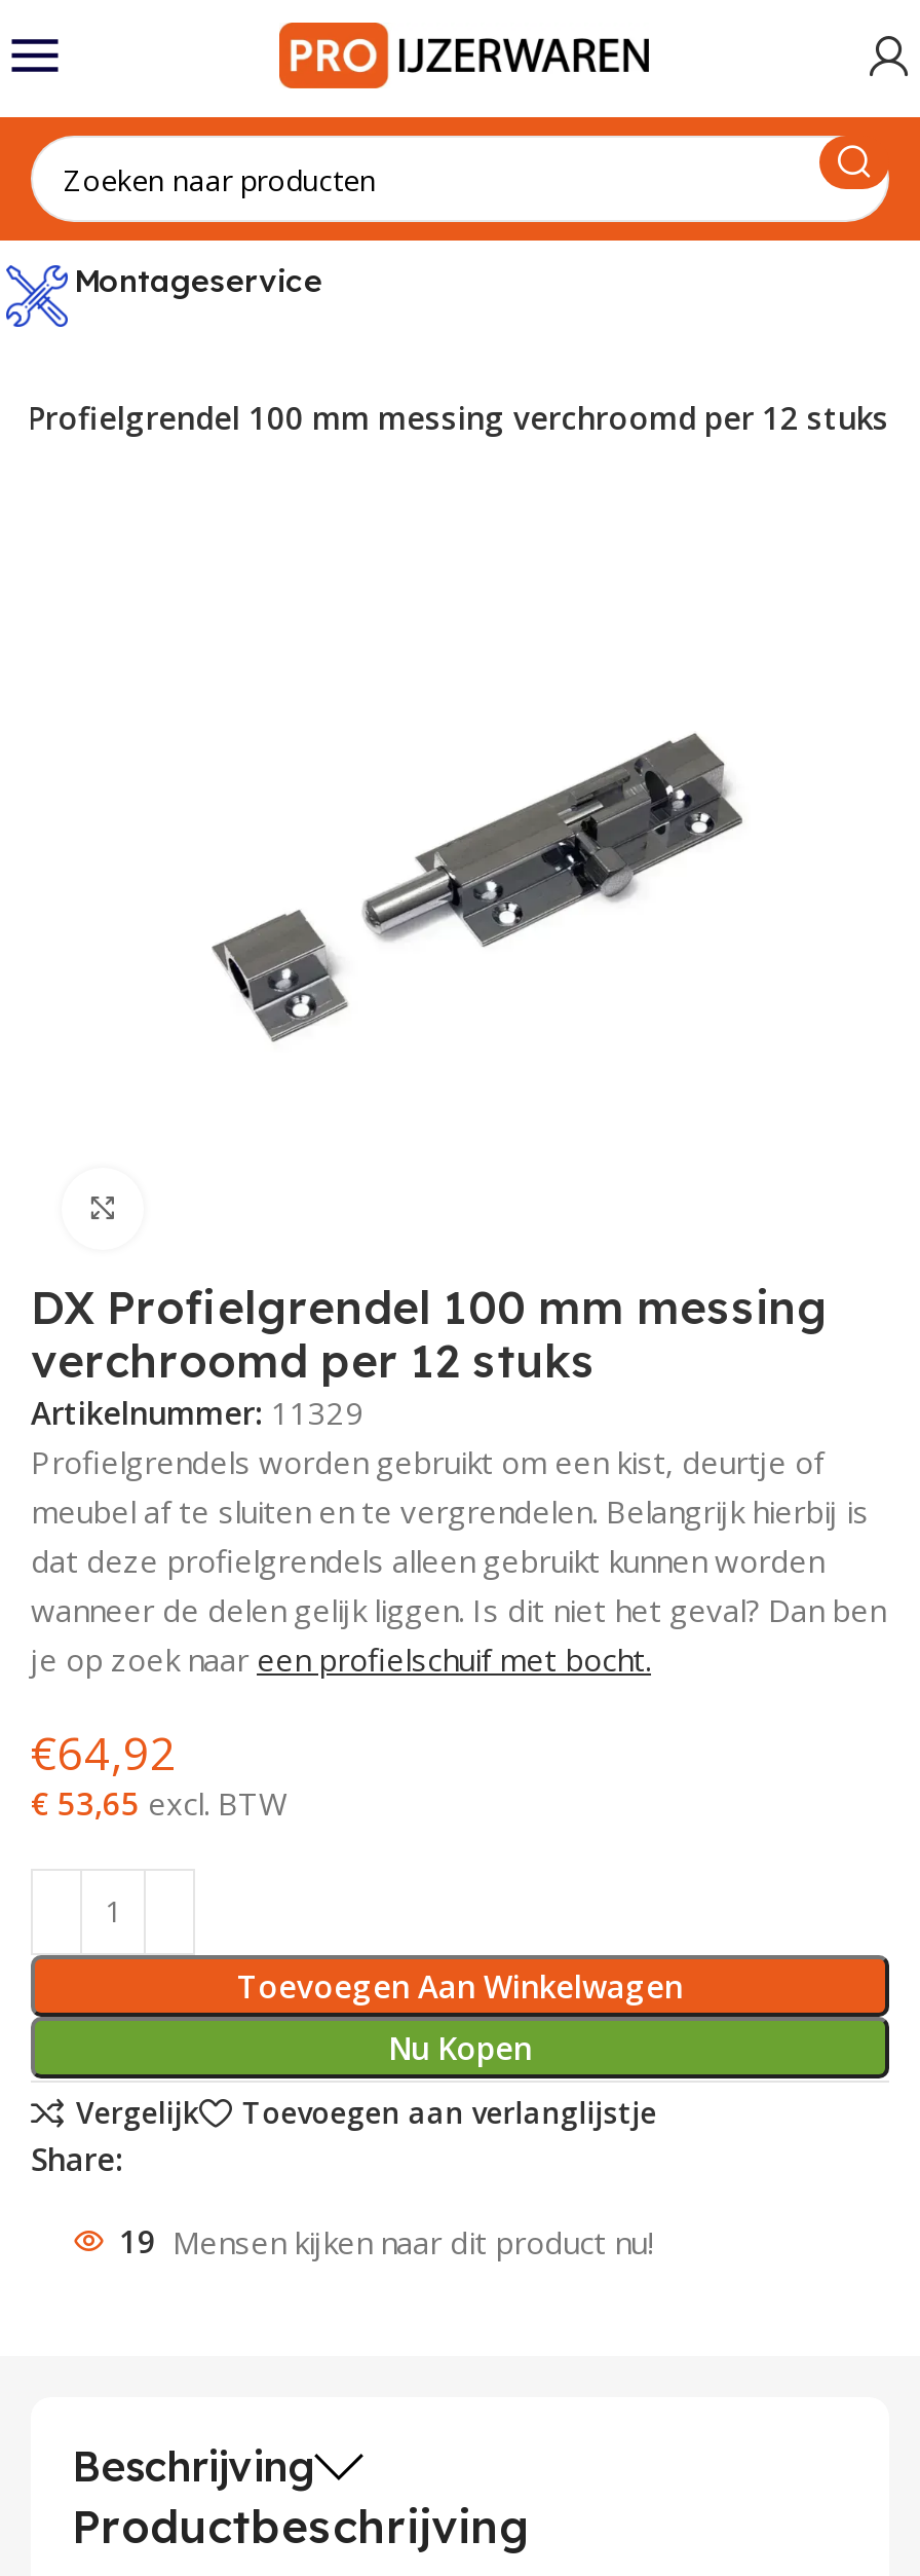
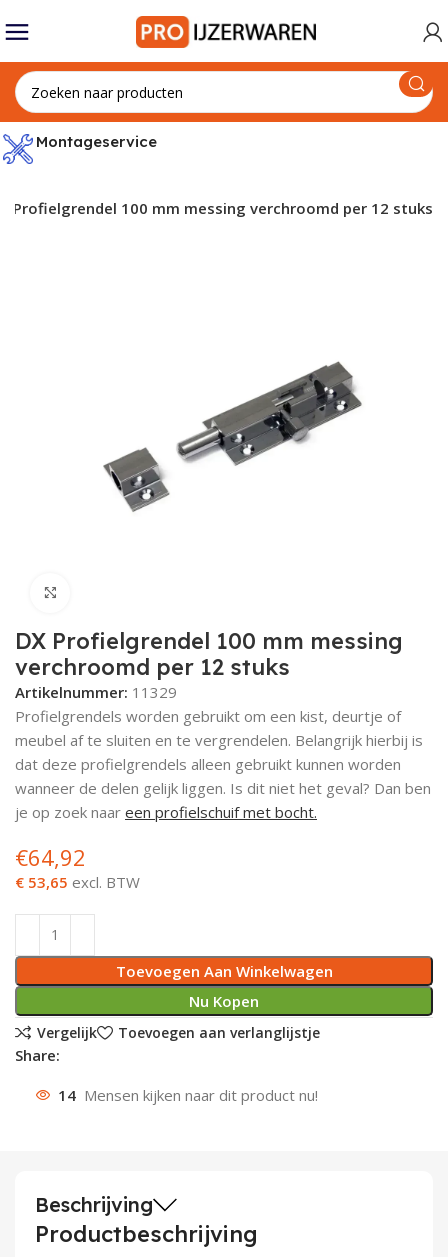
[119,2221,653,2262] 19 Mensen kijken naar dit product nu! -> [58,1085,318,1105] 14 Mensen kijken naar dit product nu!

